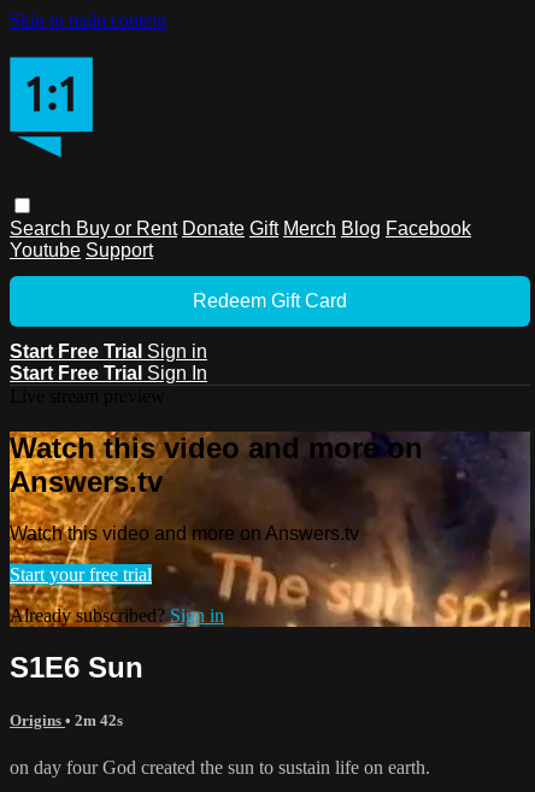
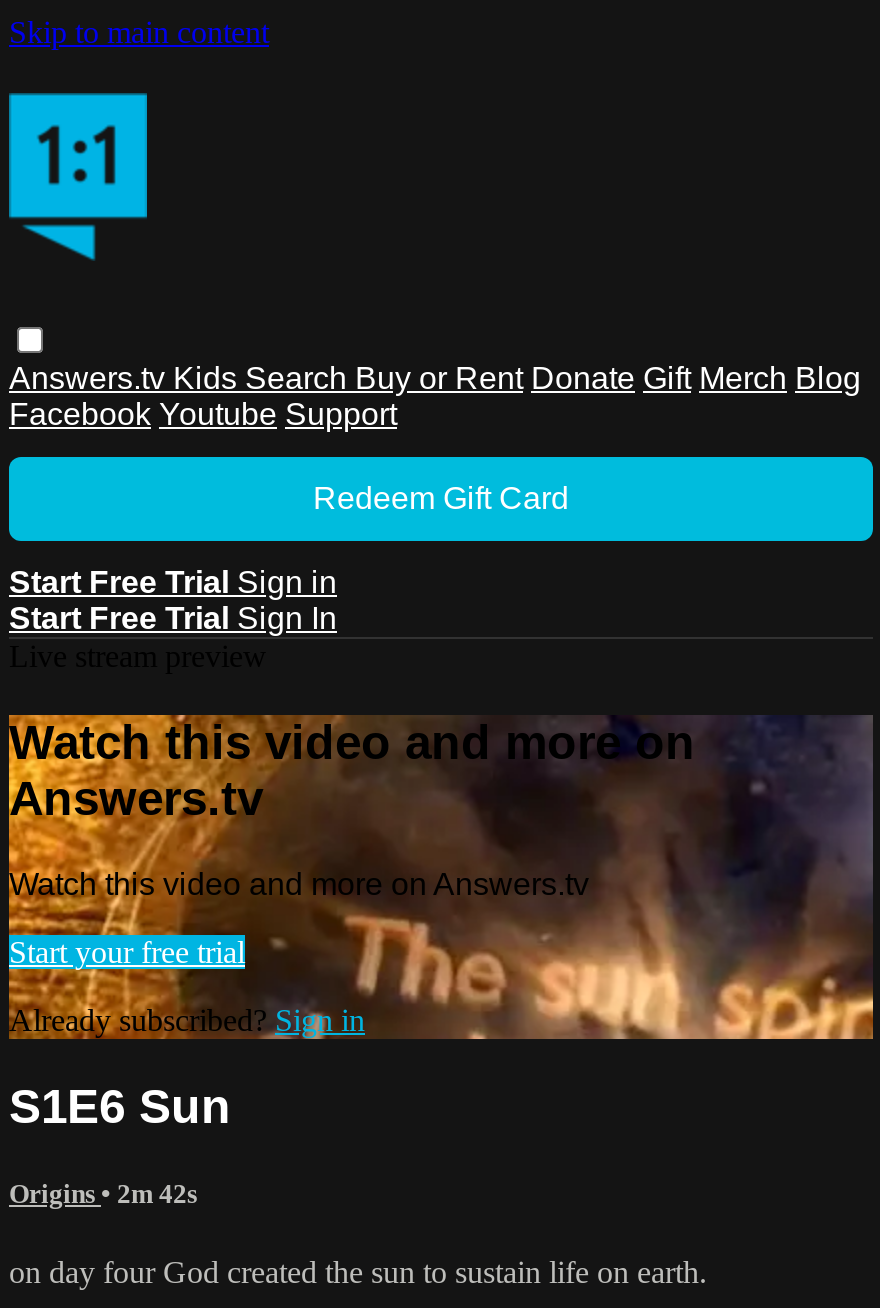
[10,218,471,260] Search Buy or Rent Donate Gift Merch Blog Facebook | Youtube Support -> [9,361,861,431] Answers.tv Kids Search Buy or Rent Donate Gift Merch Blog | Facebook Youtube Support

